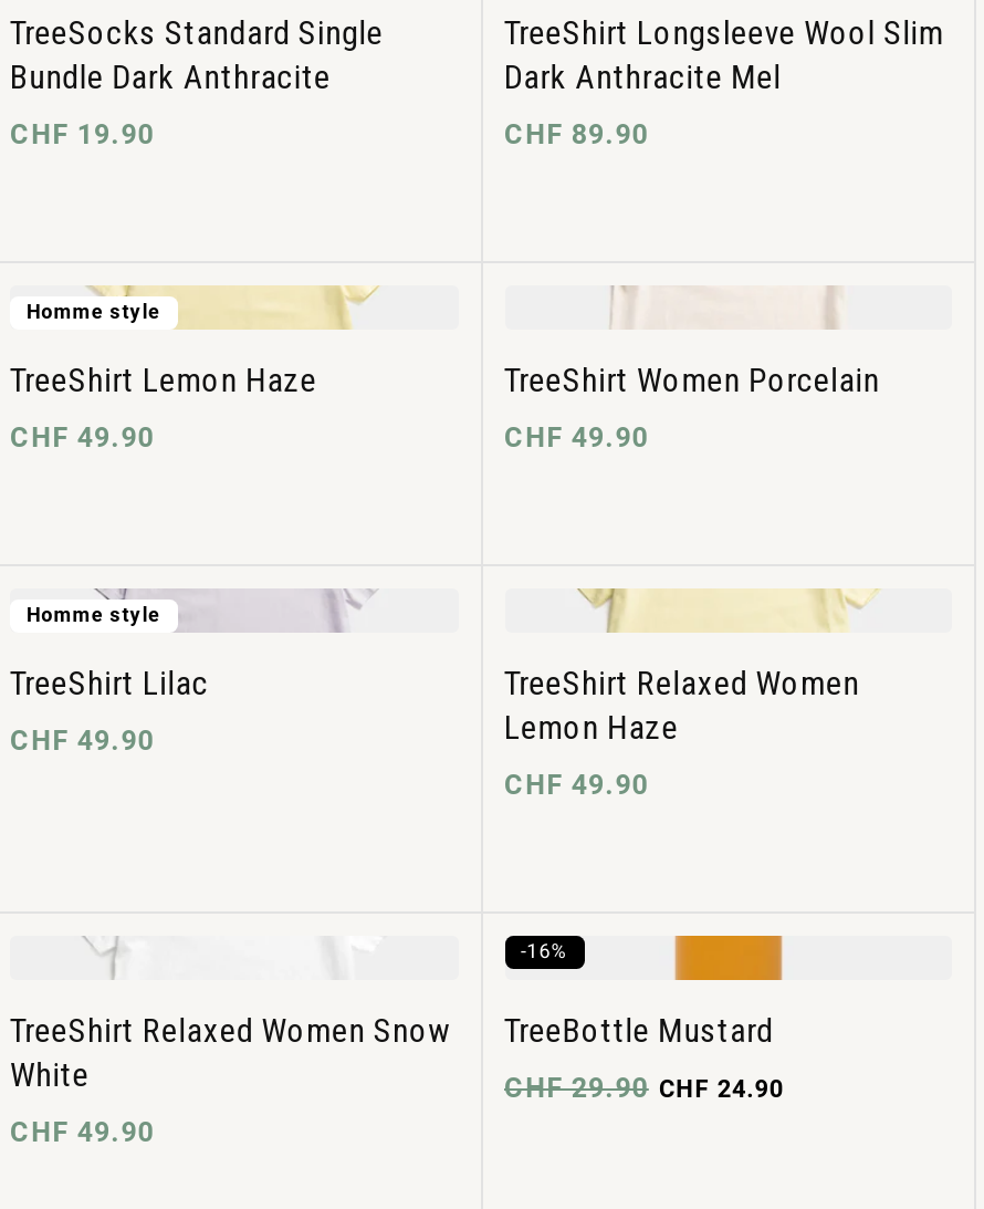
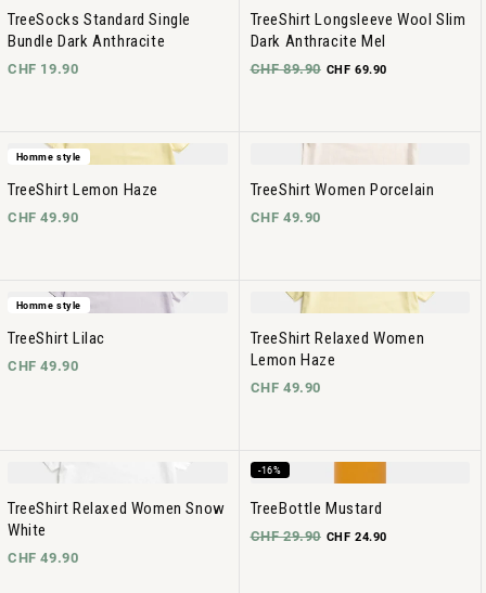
[504,116,649,149] CHF 89.90 -> [250,61,387,77] CHF 89.90 CHF 69.90

